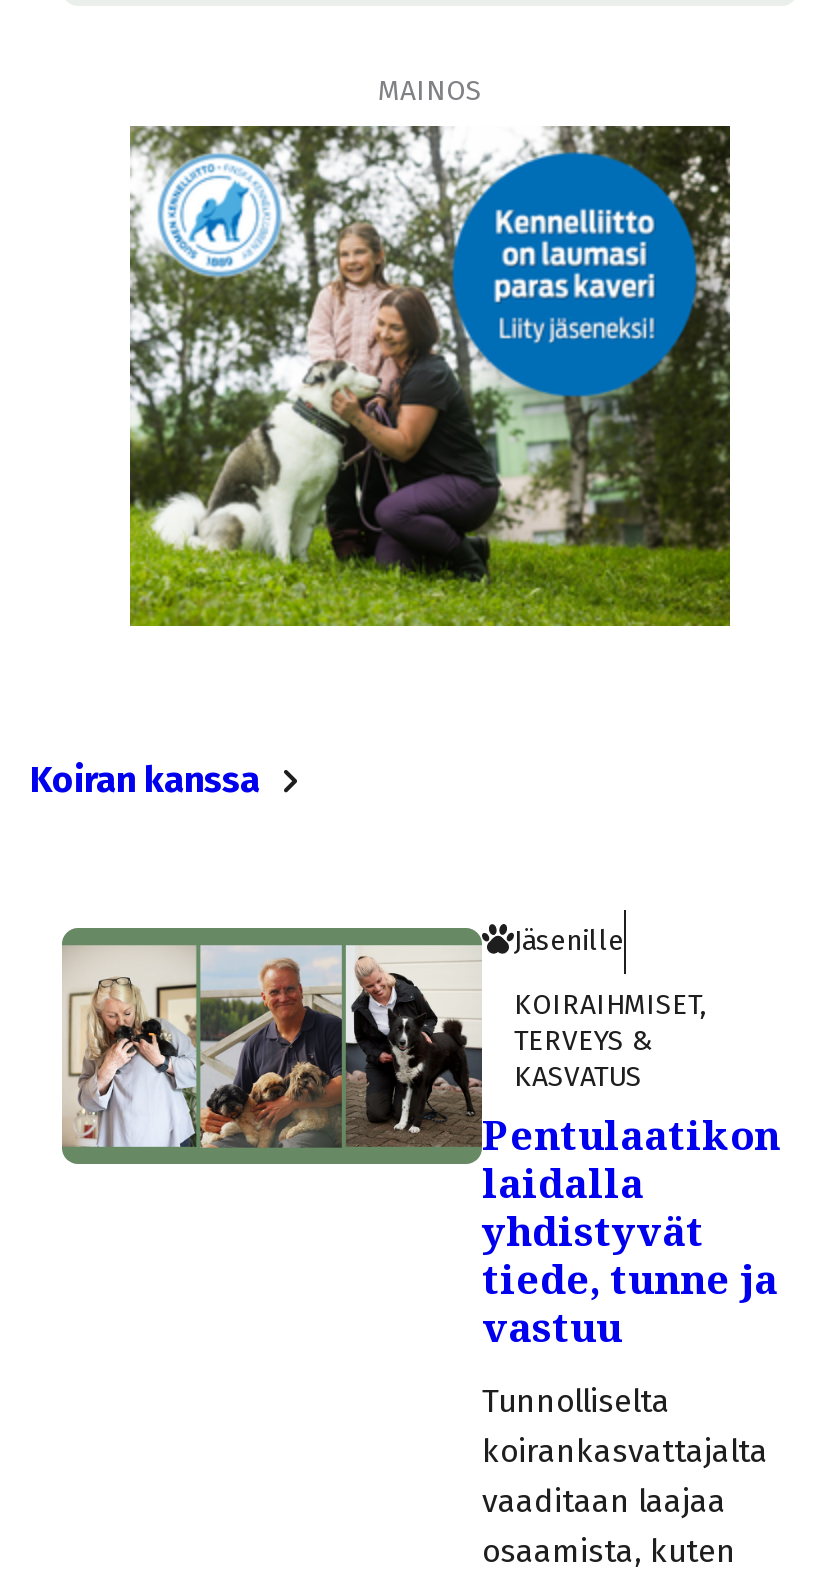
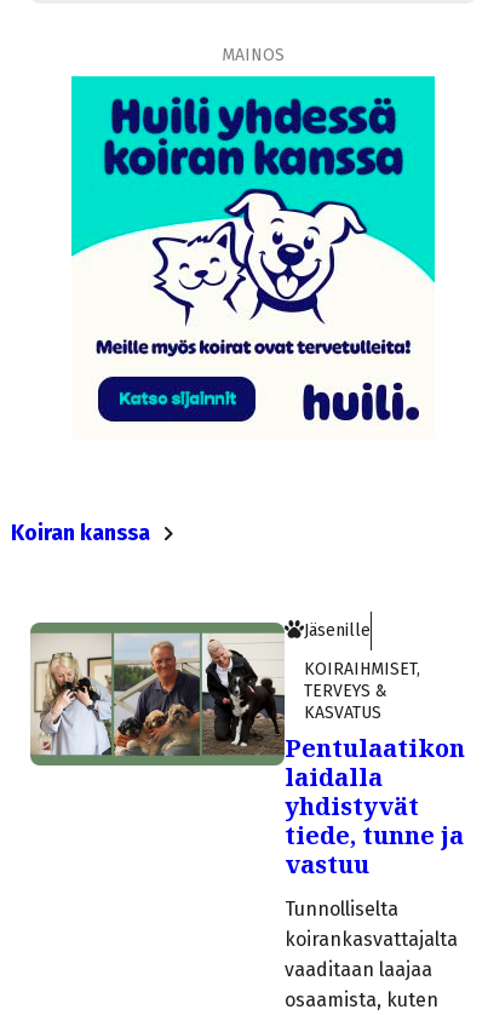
[128,124,732,628] [image] -> [70,75,436,423] [image]

